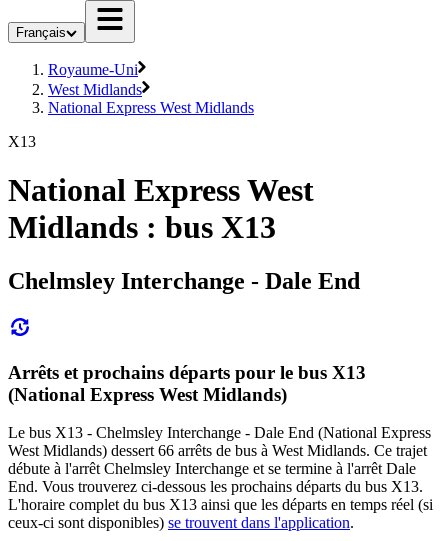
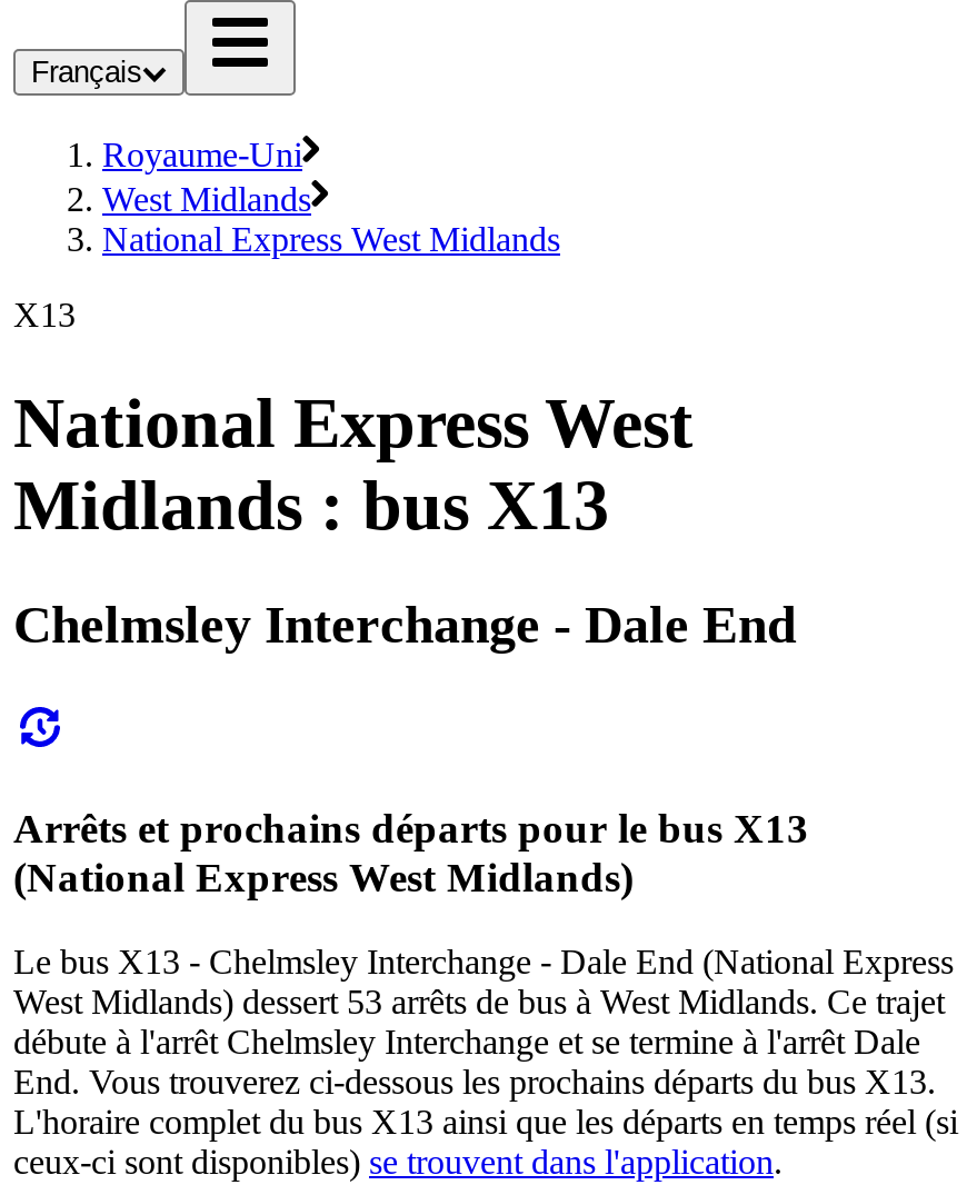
[8,442,427,459] West Midlands) dessert 66 arrêts de bus à West Midlands. Ce trajet -> [13,983,945,1021] West Midlands) dessert 53 arrêts de bus à West Midlands. Ce trajet

